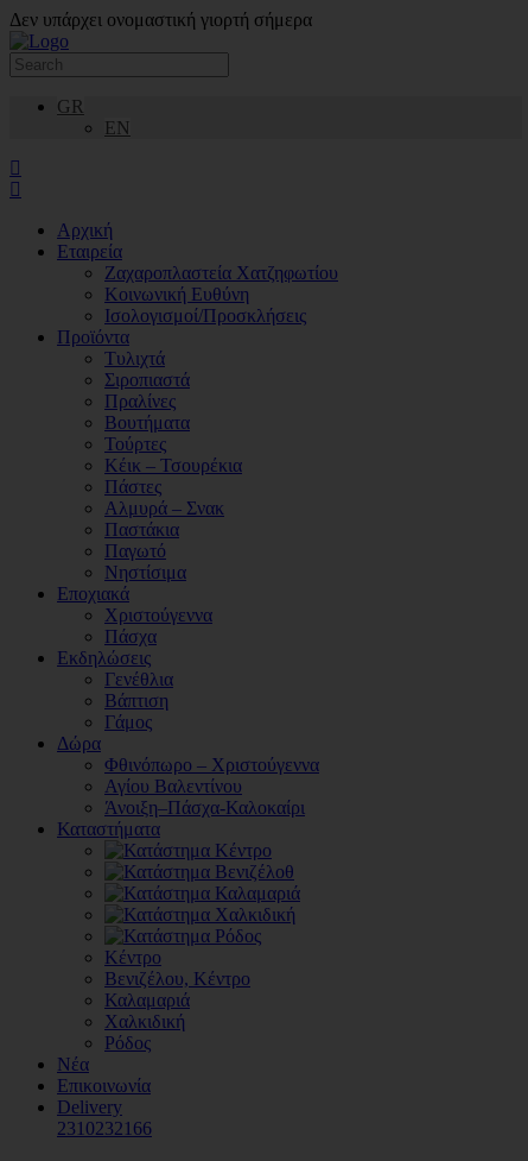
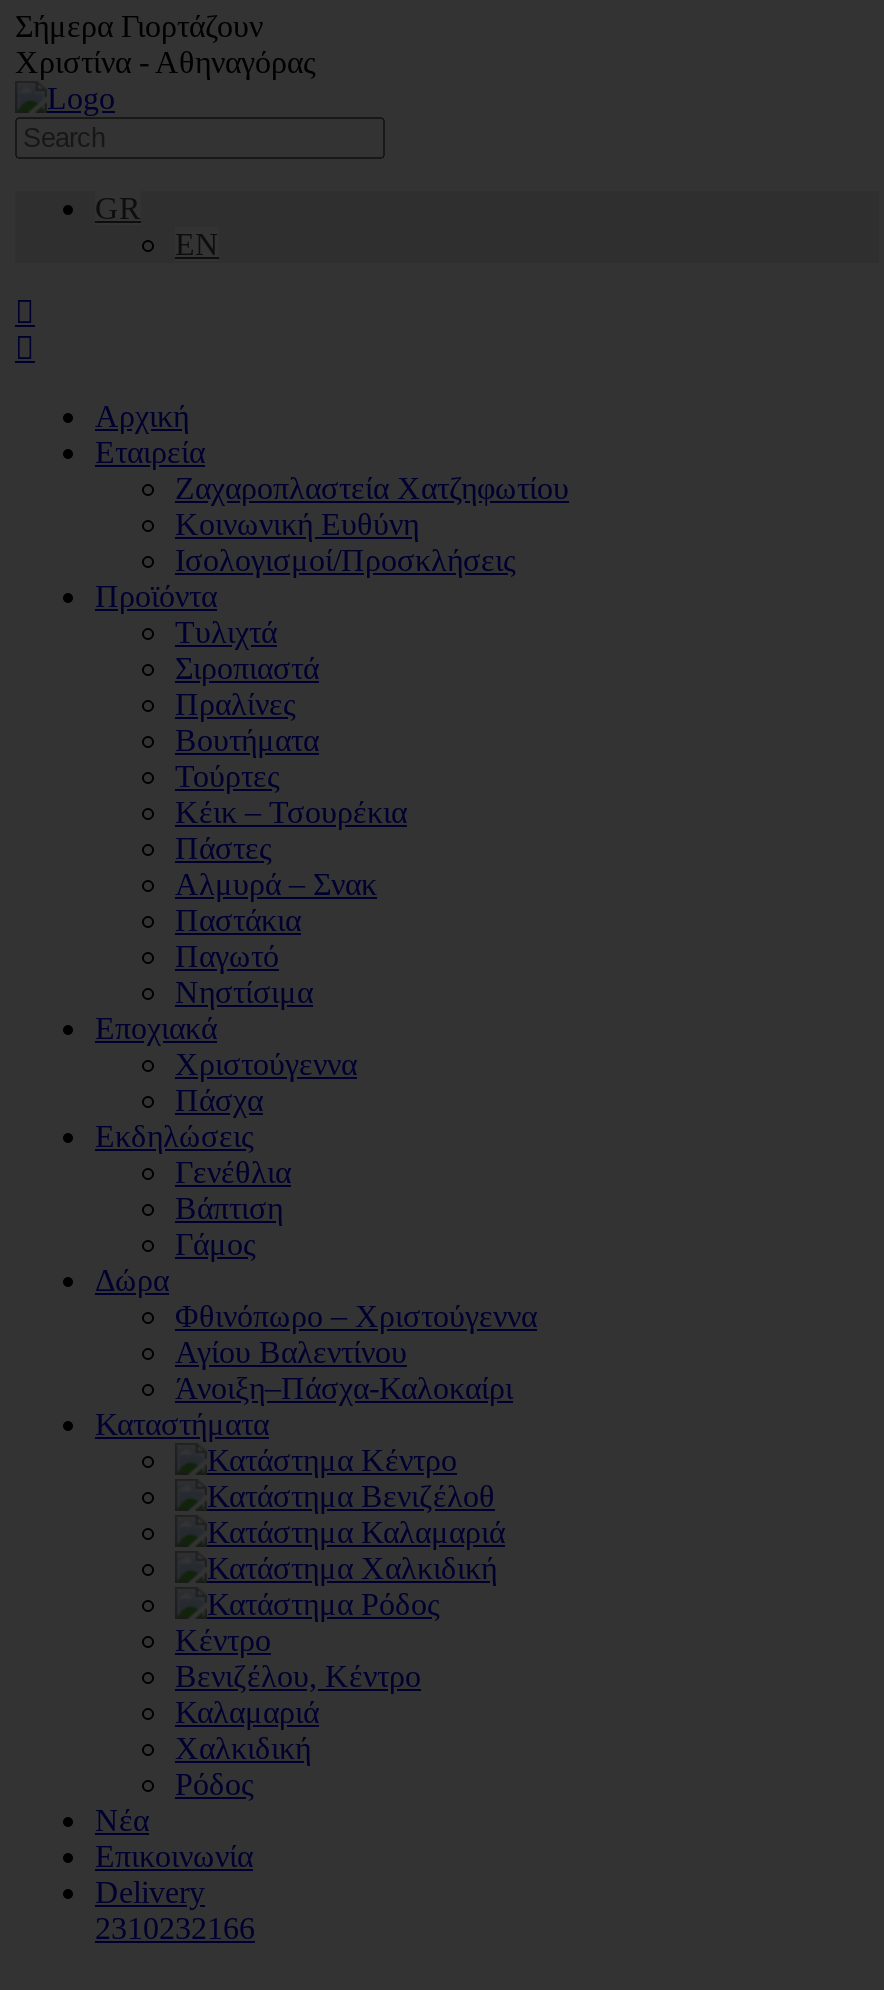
[9,10,312,30] Δεν υπάρχει ονομαστική γιορτή σήμερα -> [15,9,315,79] Σήμερα Γιορτάζουν | Χριστίνα - Αθηναγόρας

